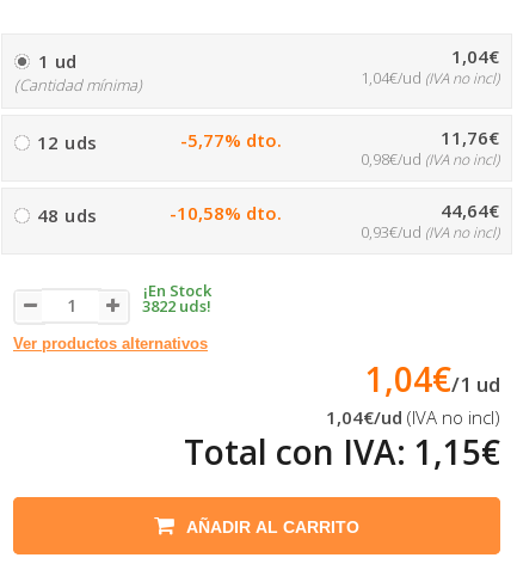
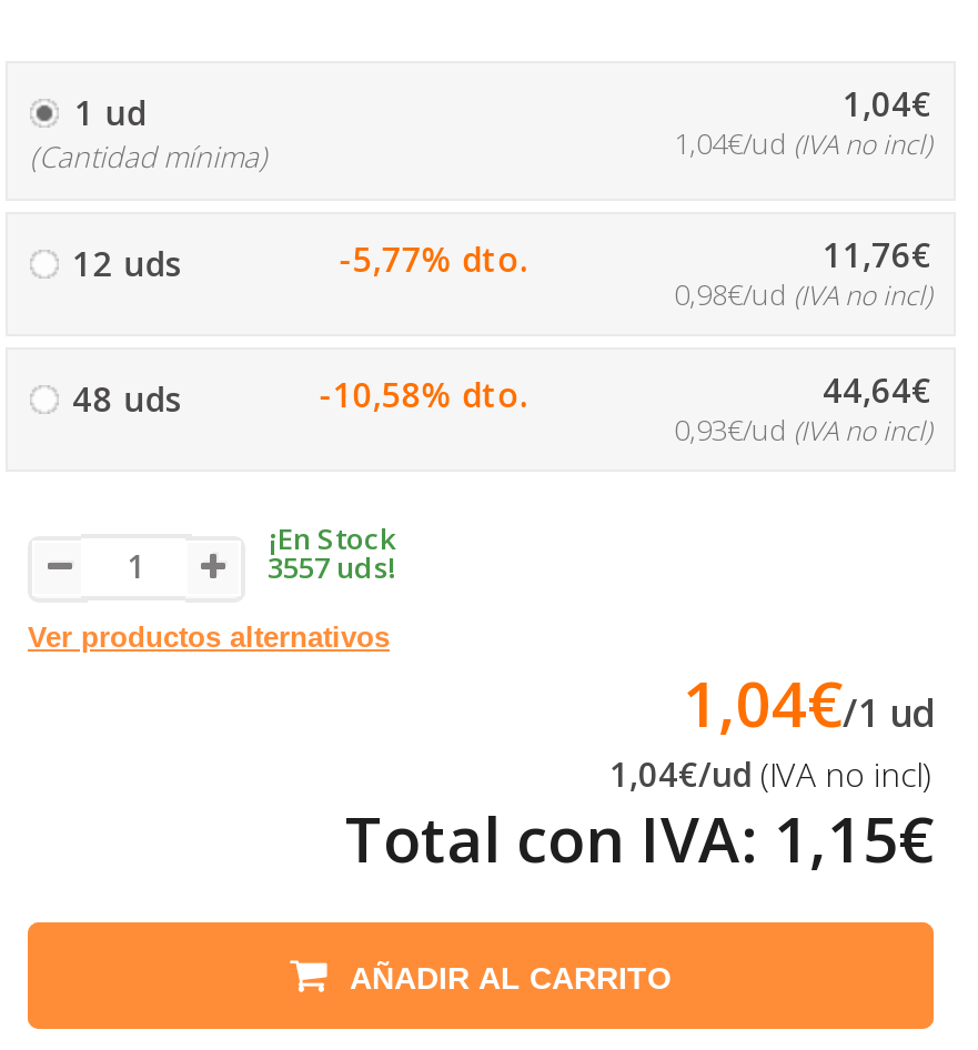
[142,295,211,317] 3822 uds! -> [268,547,396,587] 3557 uds!

